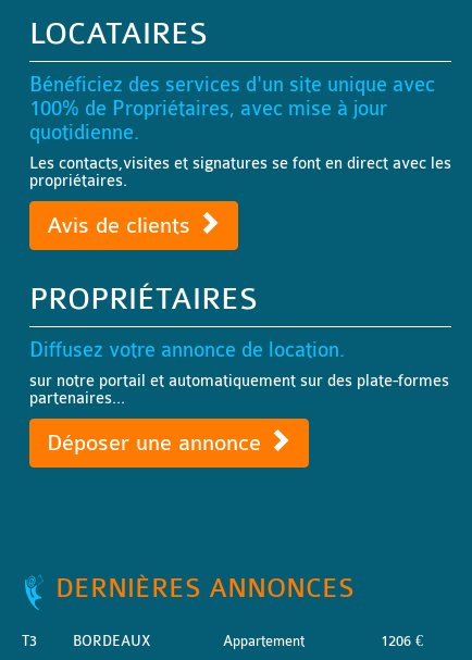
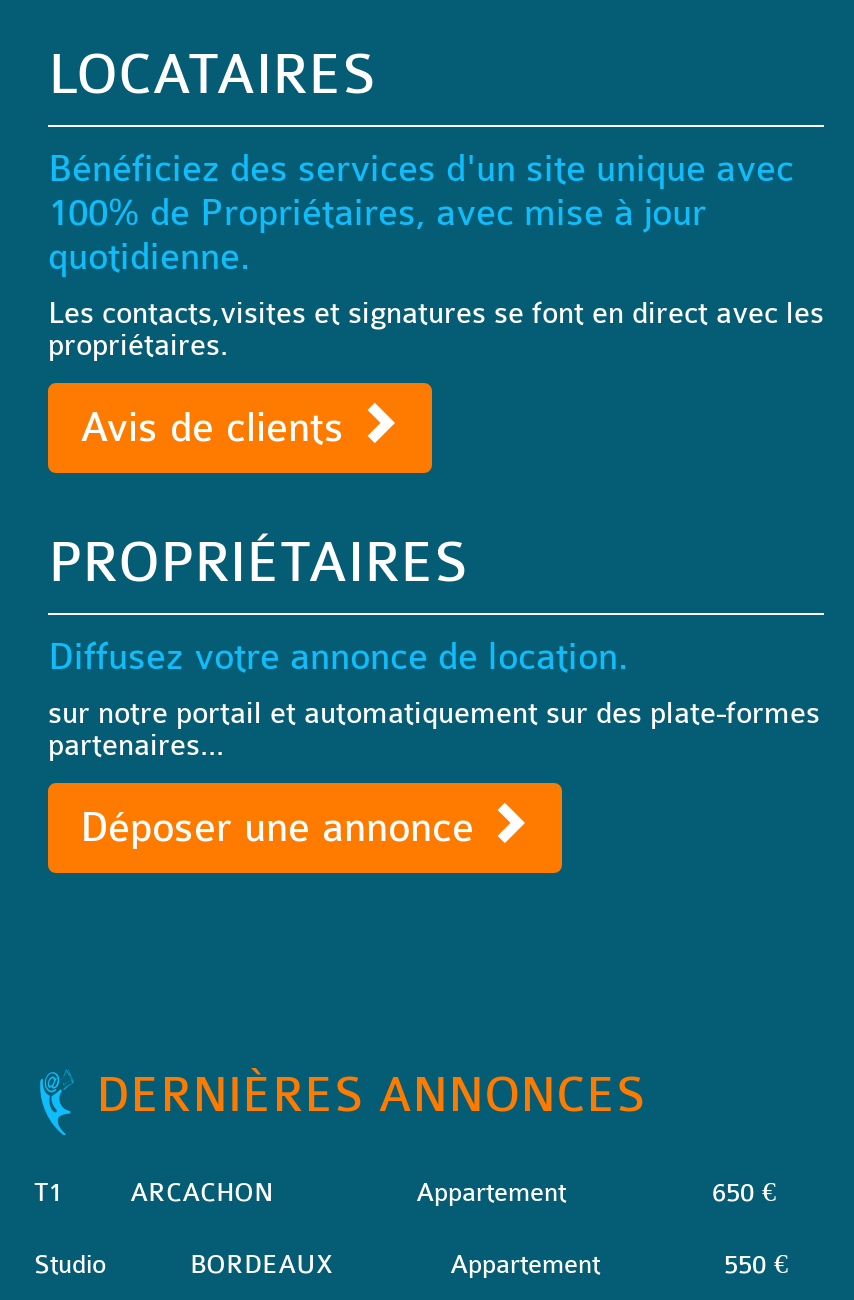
[22,633,37,649] T3 -> [34,1177,776,1279] T1 | ARCACHON | Appartement | 650 € | Studio
[381,633,423,649] 1206 € -> [724,1249,788,1279] 550 €

